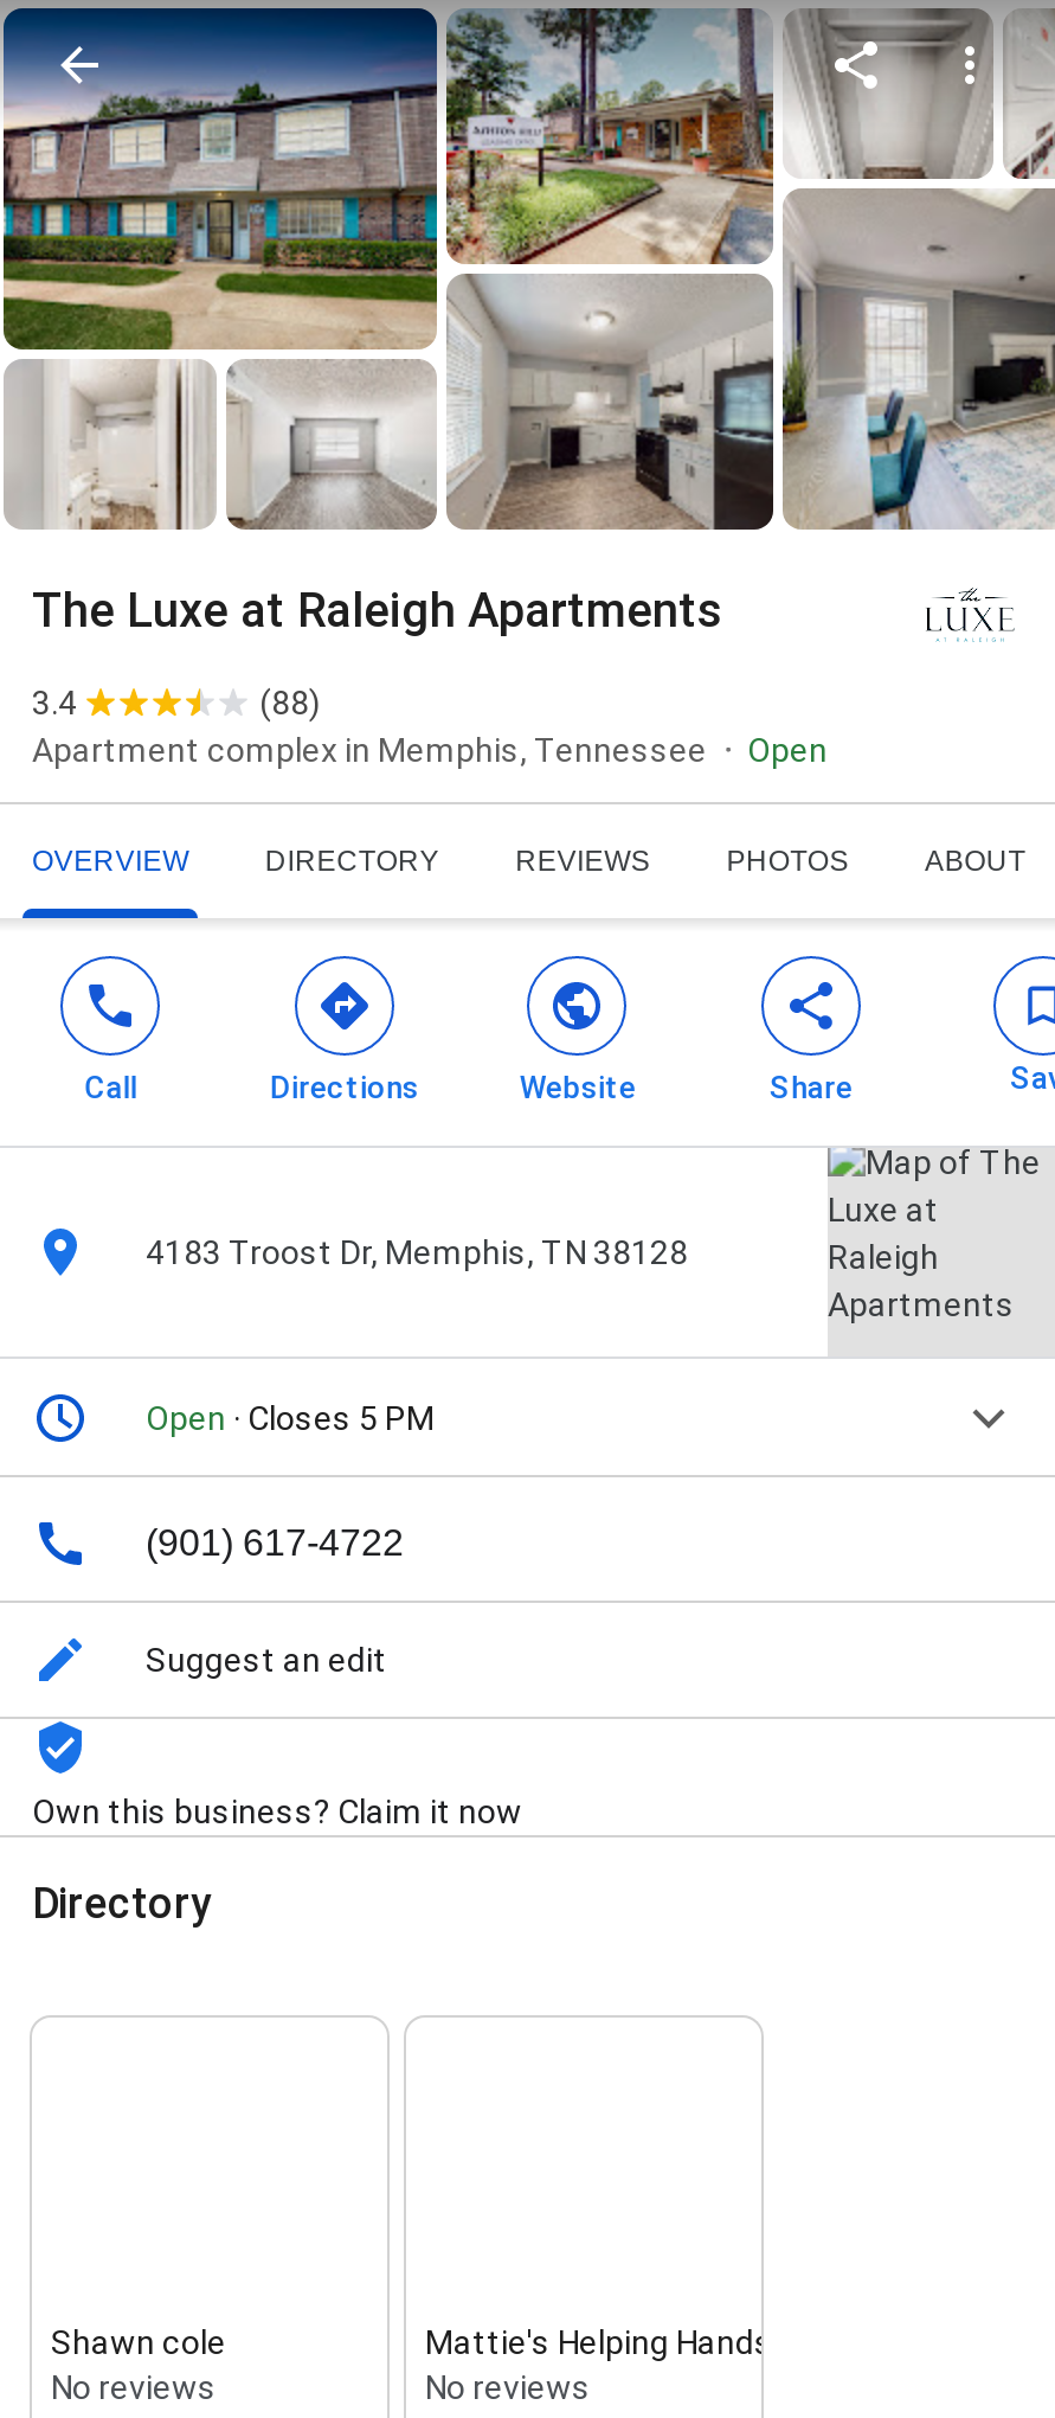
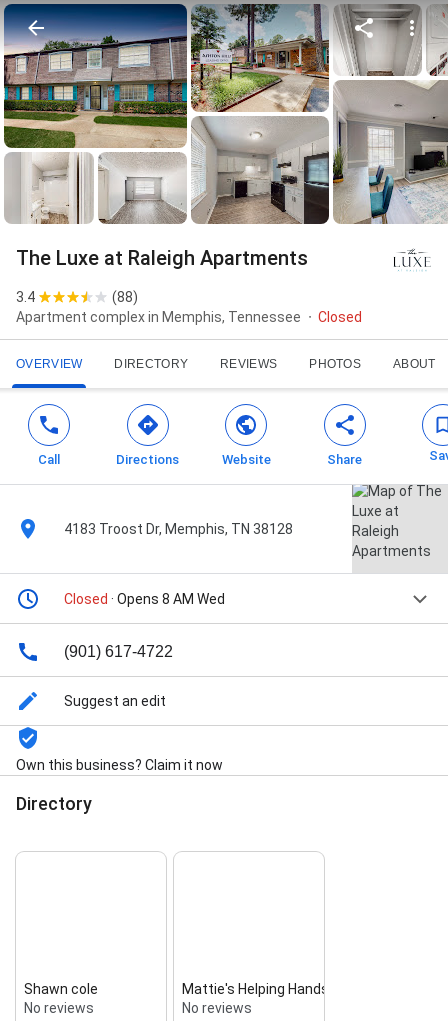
[747,731,828,769] Open -> [318,309,362,325] Closed
[146,1400,435,1438] Open · Closes 5 PM -> [64,591,225,607] Closed · Opens 8 AM Wed

